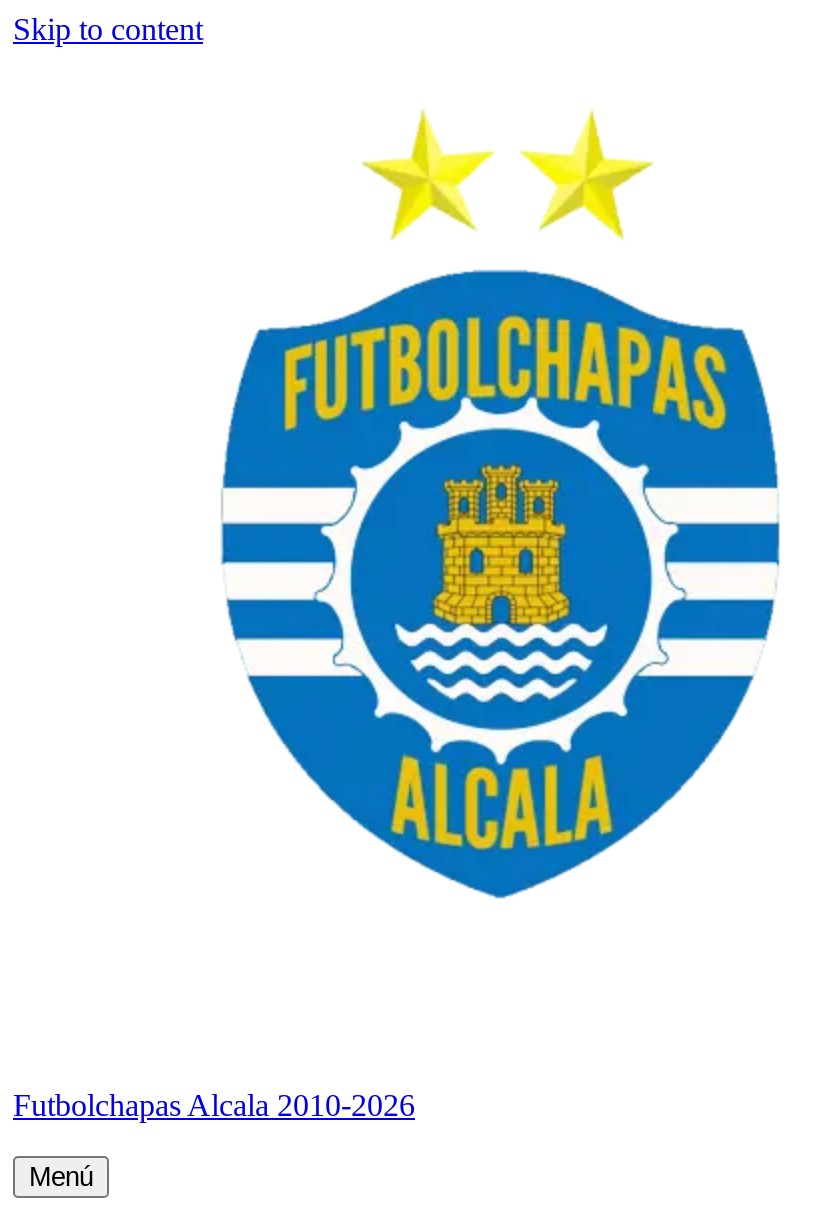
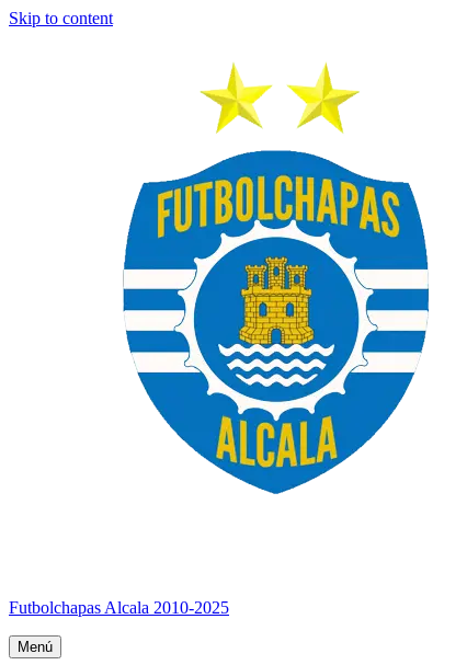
[13,1088,415,1122] Futbolchapas Alcala 2010-2026 -> [9,598,229,617] Futbolchapas Alcala 2010-2025

